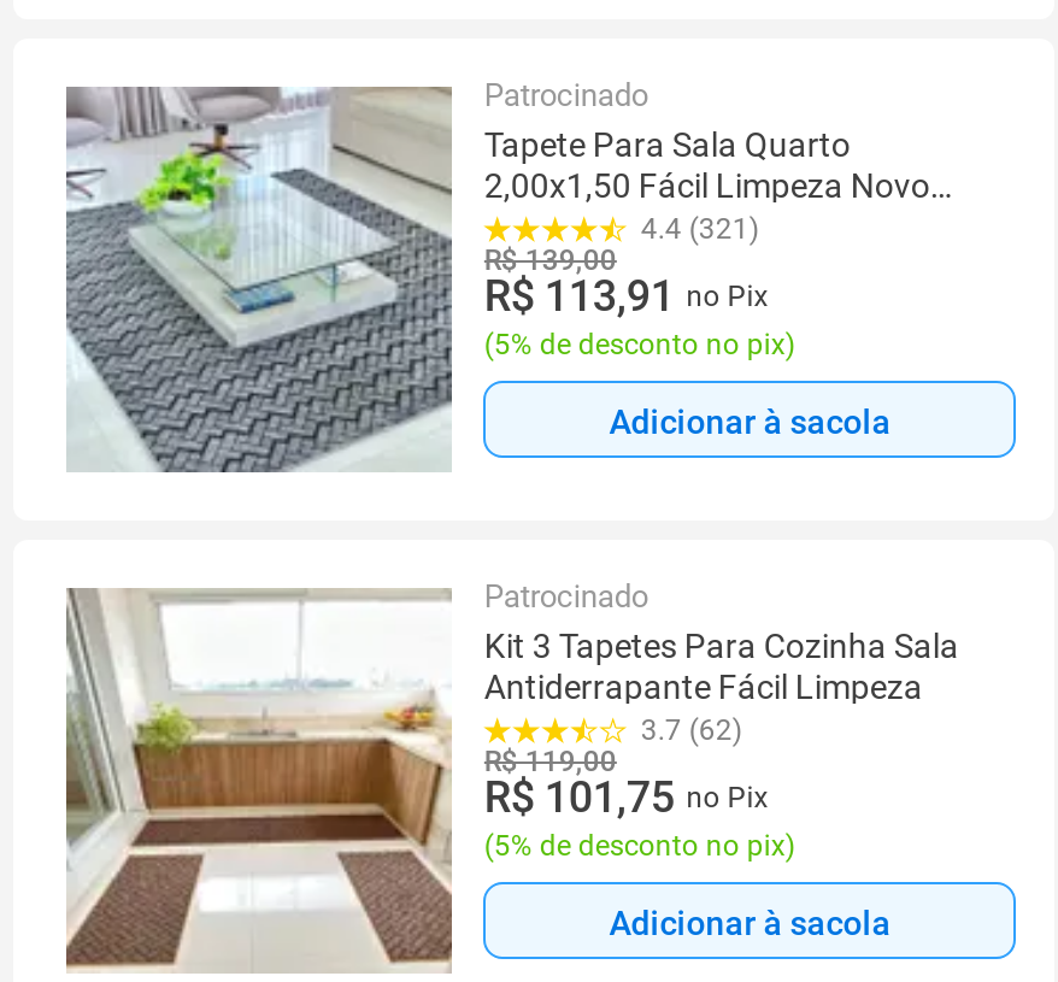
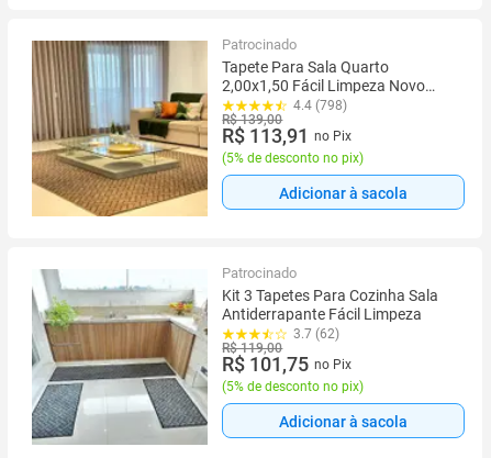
[64,87,454,475] [image] -> [31,40,209,217] [image]
[641,212,759,246] 4.4 (321) -> [294,98,348,113] 4.4 (798)
[64,586,454,971] [image] -> [31,269,209,445] [image]

